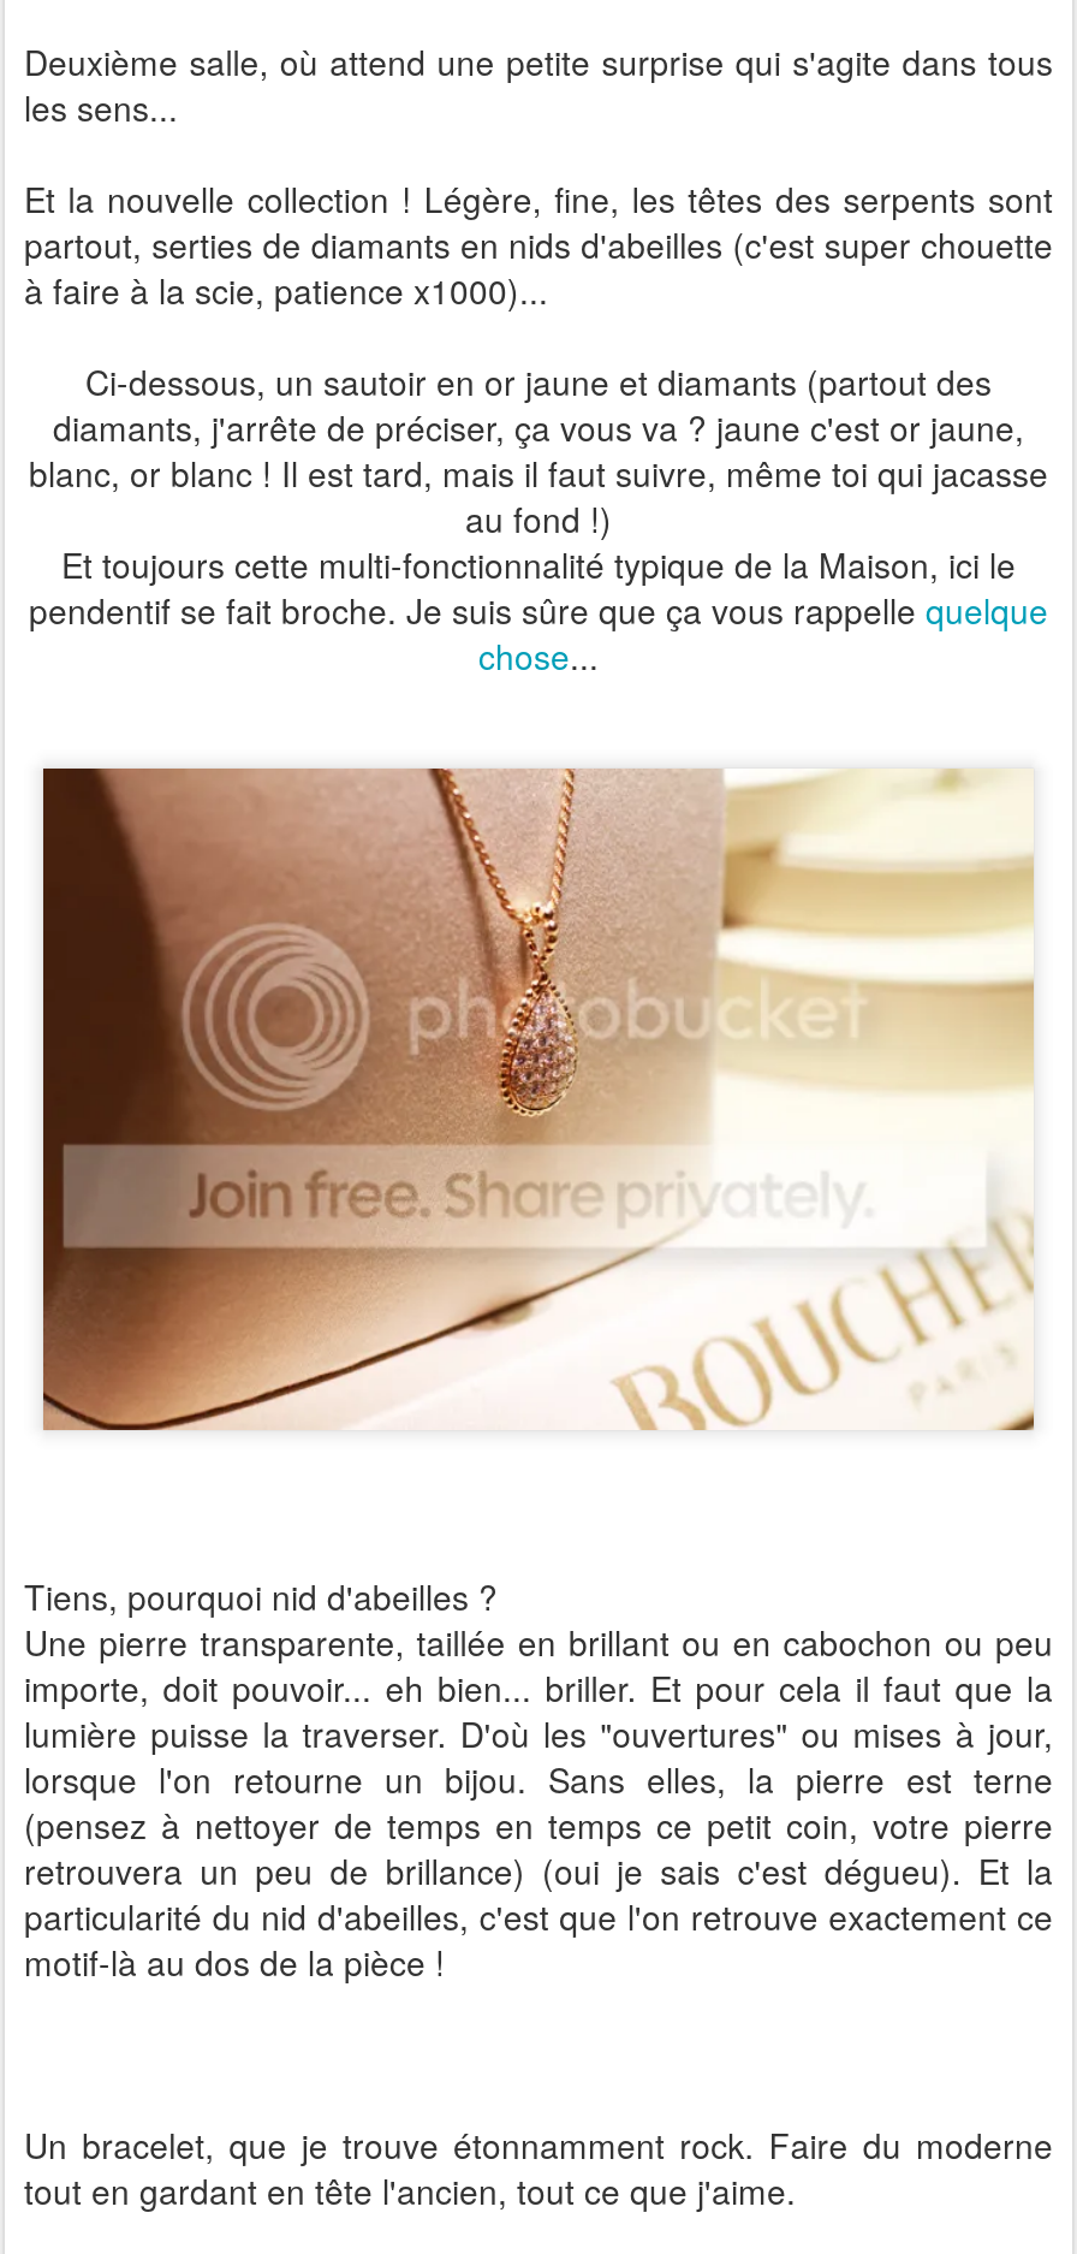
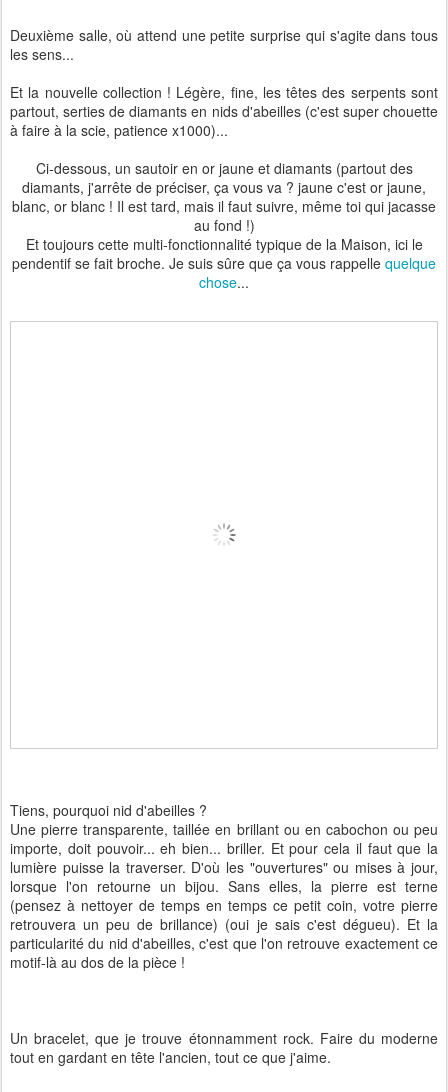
[38,765,1036,1434] [image] -> none

